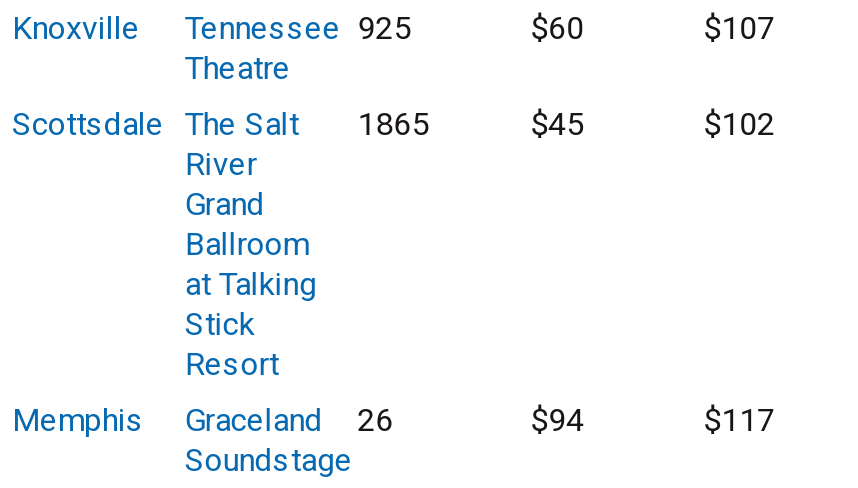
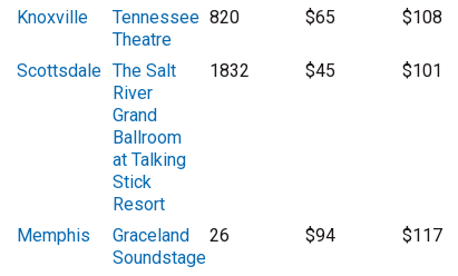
[12,9,412,47] Knoxville Tennessee 925 -> [17,7,239,28] Knoxville Tennessee 820
[530,9,584,47] $60 -> [306,7,336,28] $65
[703,9,775,47] $107 -> [402,7,442,28] $108
[12,105,430,143] Scottsdale The Salt 1865 -> [17,60,249,81] Scottsdale The Salt 1832
[703,105,775,143] $102 -> [402,60,442,81] $101

